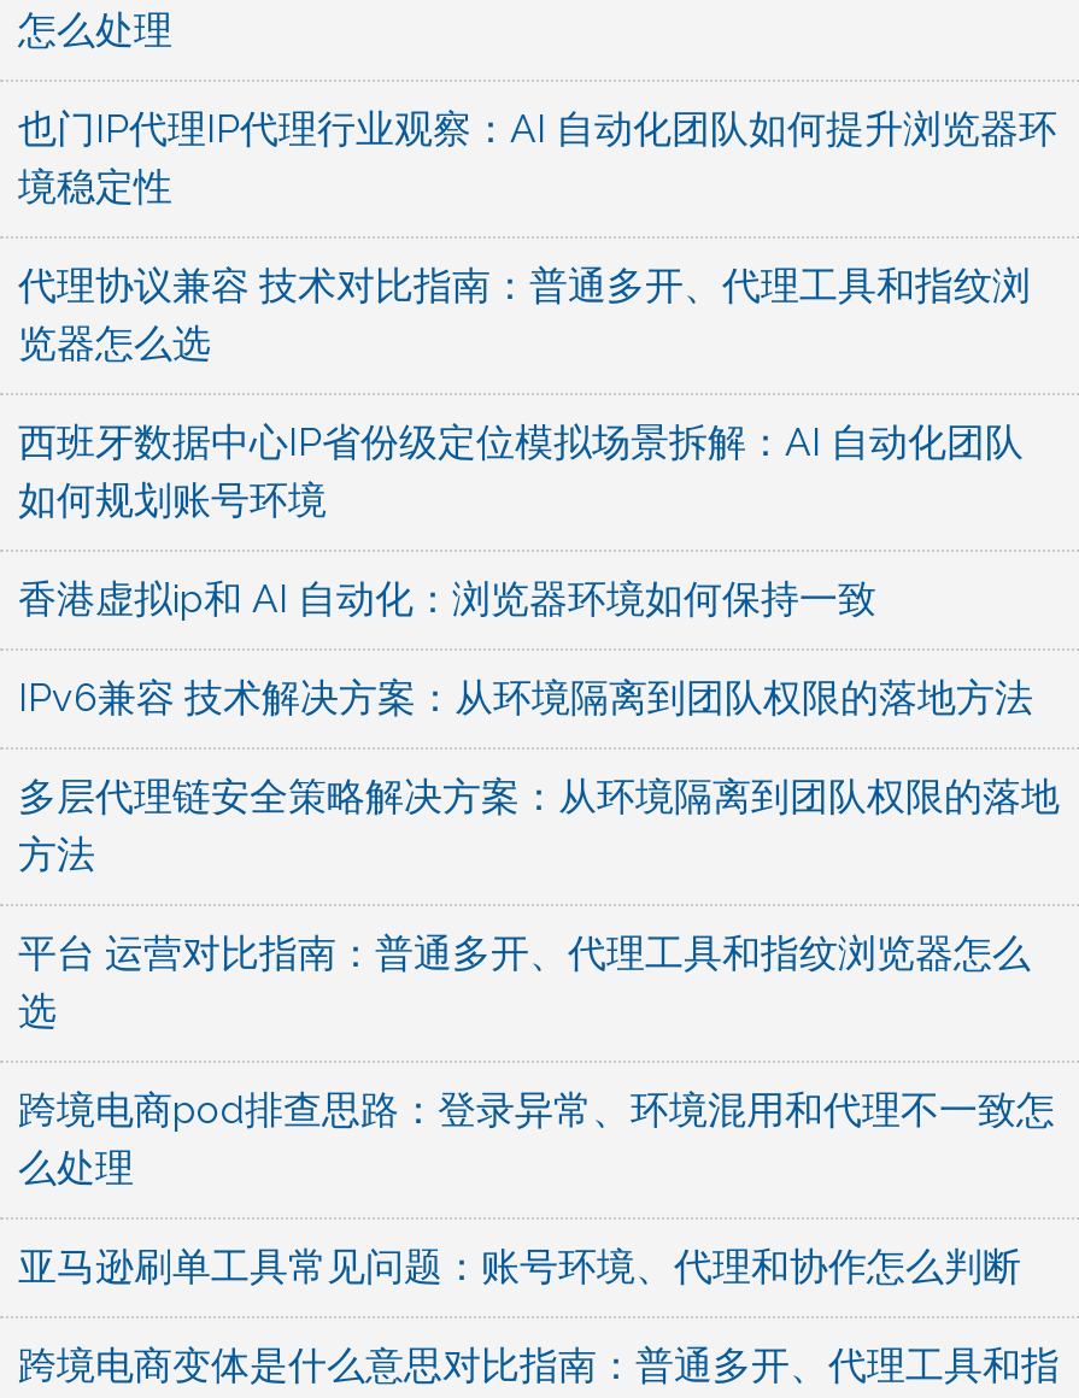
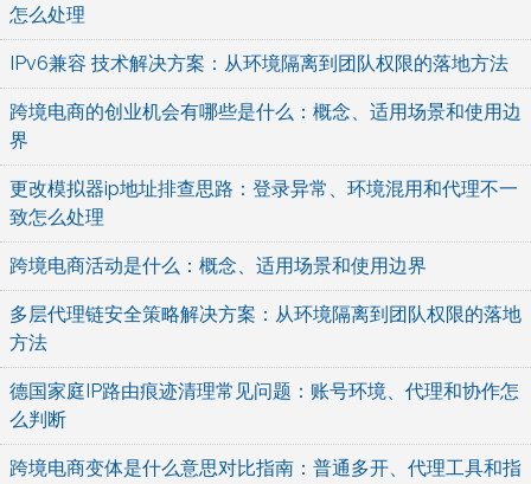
[18,107,1057,622] 也门IP代理IP代理行业观察：AI 自动化团队如何提升浏览器环 | 境稳定性 | 代理协议兼容 技术对比指南：普通多开、代理工具和指纹浏 | 览器怎么选 | 西班牙数据中心IP省份级定位模拟场景拆解：AI 自动化团队 | 如何规划账号环境 | 香港虚拟ip和 AI 自动化：浏览器环境如何保持一致 -> none
moved [18,675,1033,721] -> [9,52,508,75]: IPv6兼容 技术解决方案：从环境隔离到团队权限的落地方法
none -> [9,101,522,277] 跨境电商的创业机会有哪些是什么：概念、适用场景和使用边 | 界 | 更改模拟器ip地址排查思路：登录异常、环境混用和代理不一 | 致怎么处理 | 跨境电商活动是什么：概念、适用场景和使用边界
[18,931,1055,1290] 平台 运营对比指南：普通多开、代理工具和指纹浏览器怎么 | 选 | 跨境电商pod排查思路：登录异常、环境混用和代理不一致怎 | 么处理 | 亚马逊刷单工具常见问题：账号环境、代理和协作怎么判断 -> [9,380,519,431] 德国家庭IP路由痕迹清理常见问题：账号环境、代理和协作怎 | 么判断

